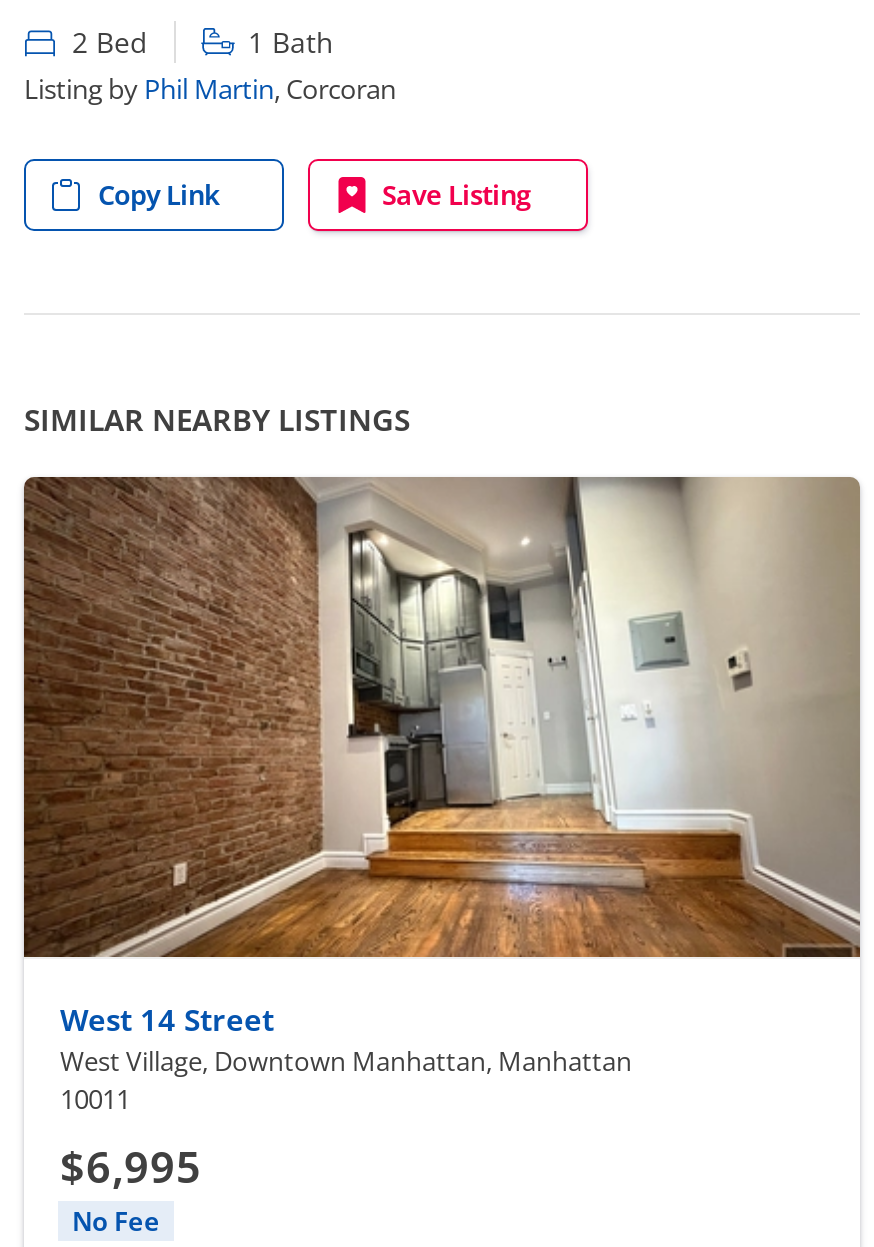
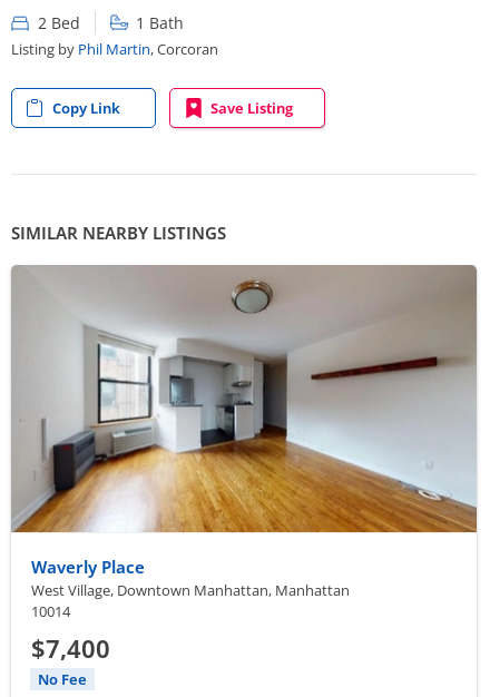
[24,477,862,1038] [image] | West 14 Street -> [12,265,477,578] [image] | Waverly Place
[60,1080,130,1116] 10011 -> [31,601,70,621] 10014
[60,1137,202,1195] $6,995 -> [31,632,110,665] $7,400

